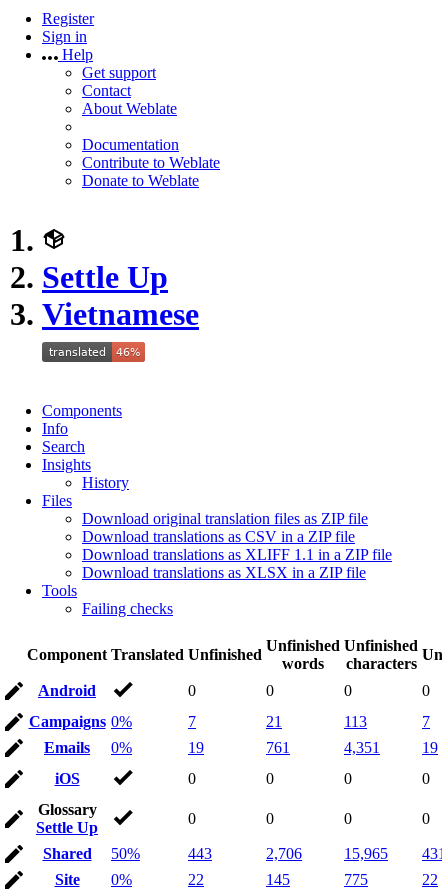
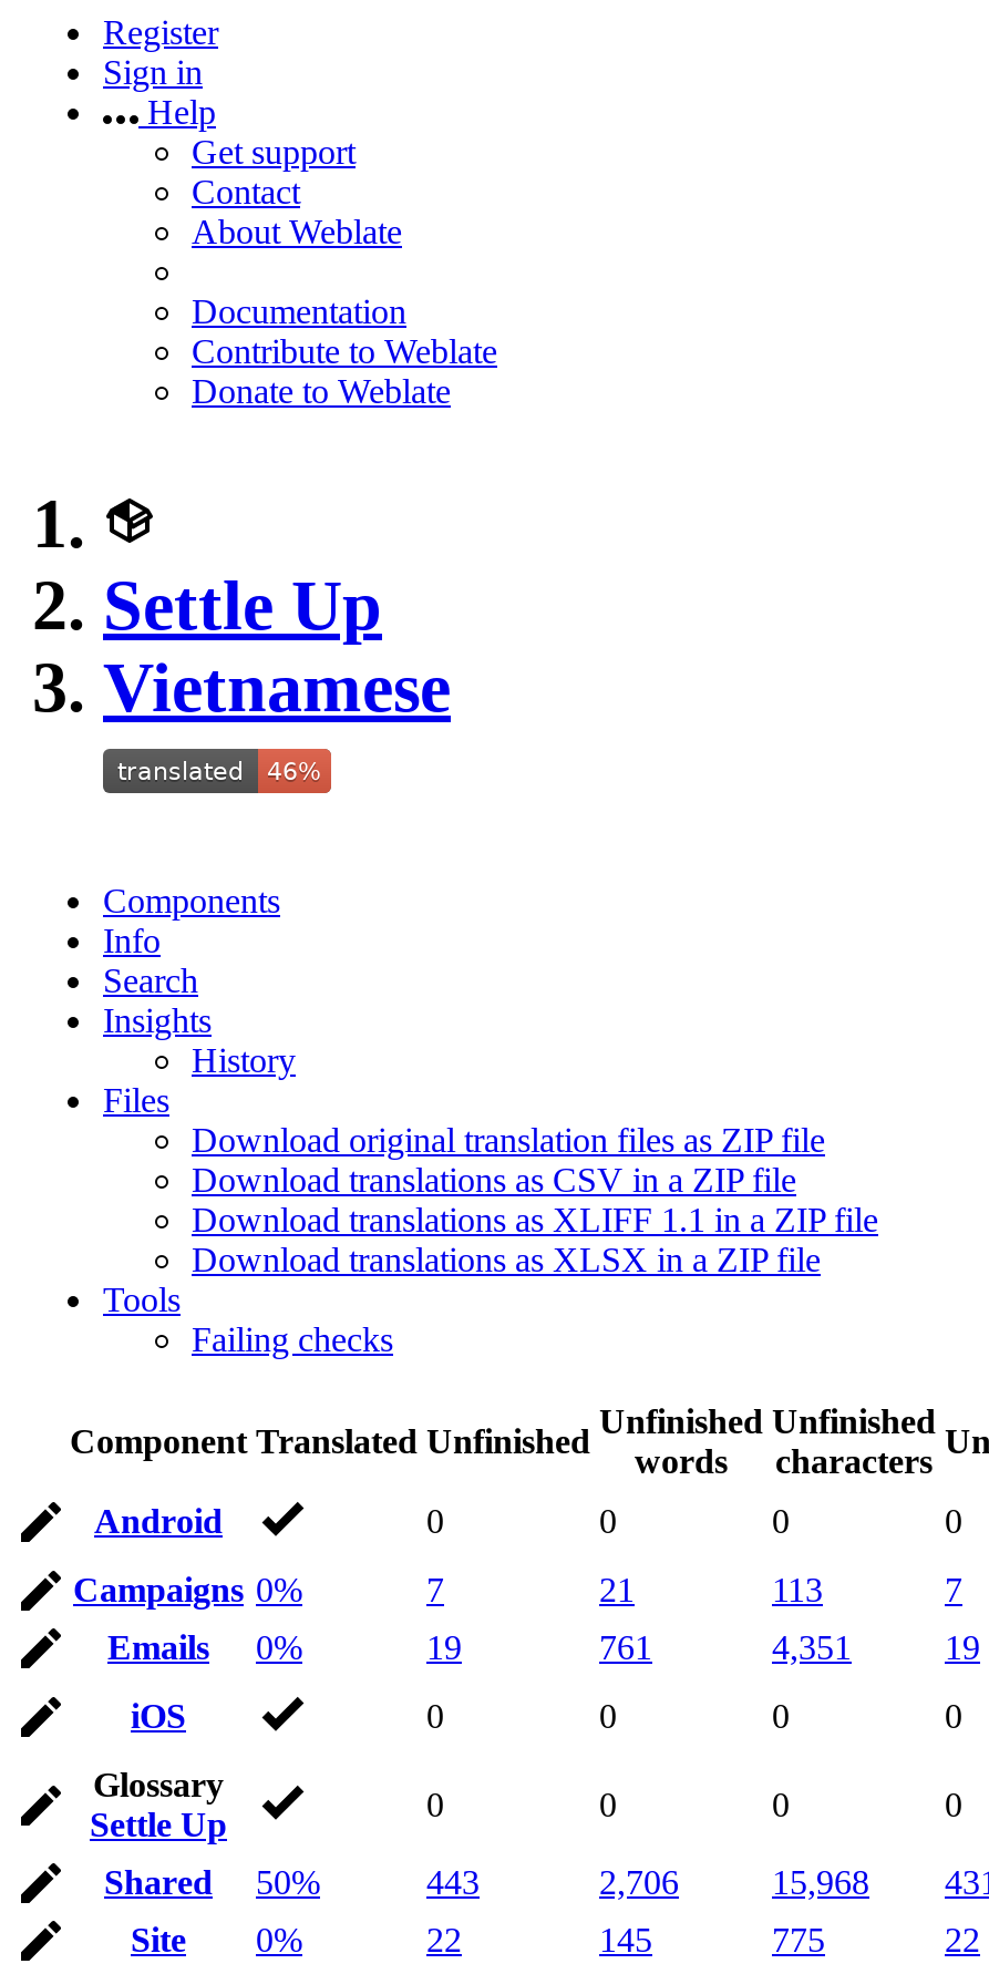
[344,845,388,862] 15,965 -> [772,1863,869,1901] 15,968

